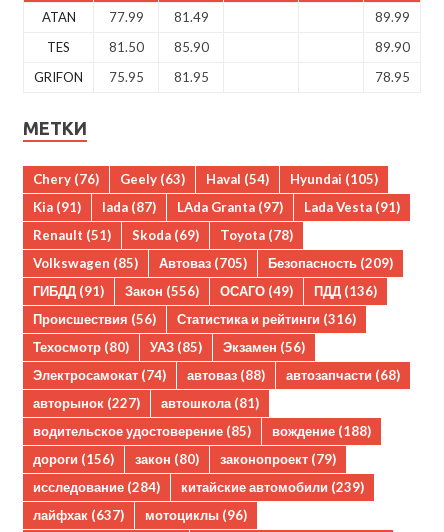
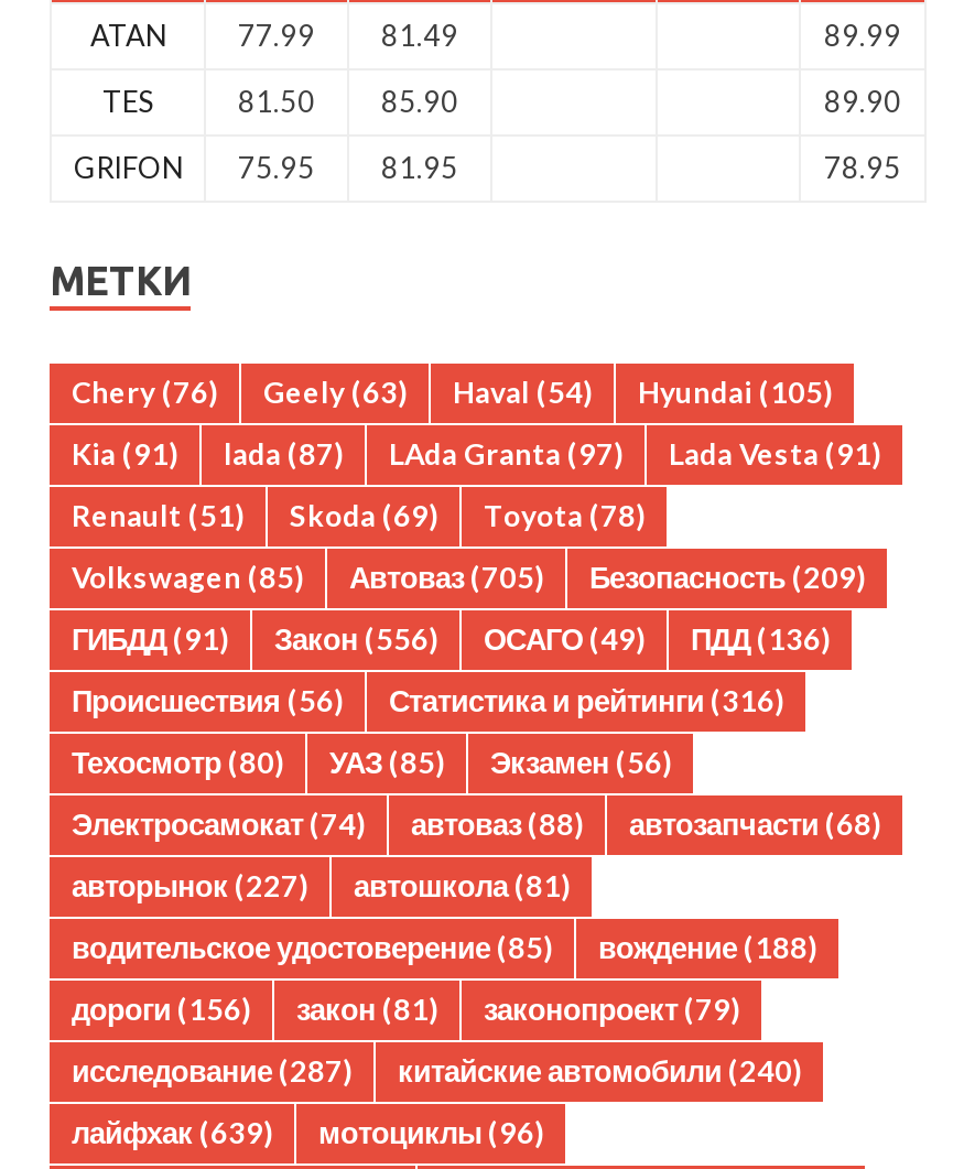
[33,451,336,467] дороги (156) закон (80) законопроект (79) -> [72,992,739,1027] дороги (156) закон (81) законопроект (79)
[33,479,160,495] исследование (284) -> [72,1054,351,1089] исследование (287)
[181,479,364,495] китайские автомобили (239) -> [398,1054,801,1089] китайские автомобили (240)
[33,507,247,523] лайфхак (637) мотоциклы (96) -> [72,1115,543,1150] лайфхак (639) мотоциклы (96)

